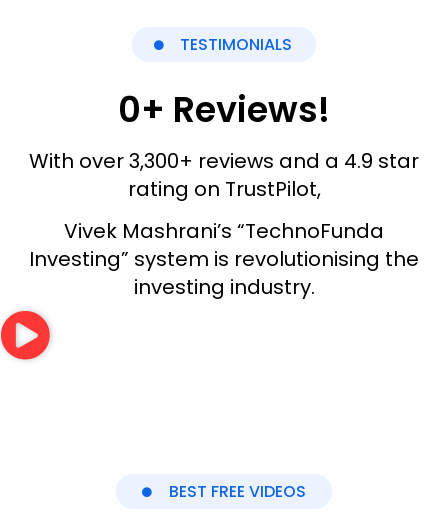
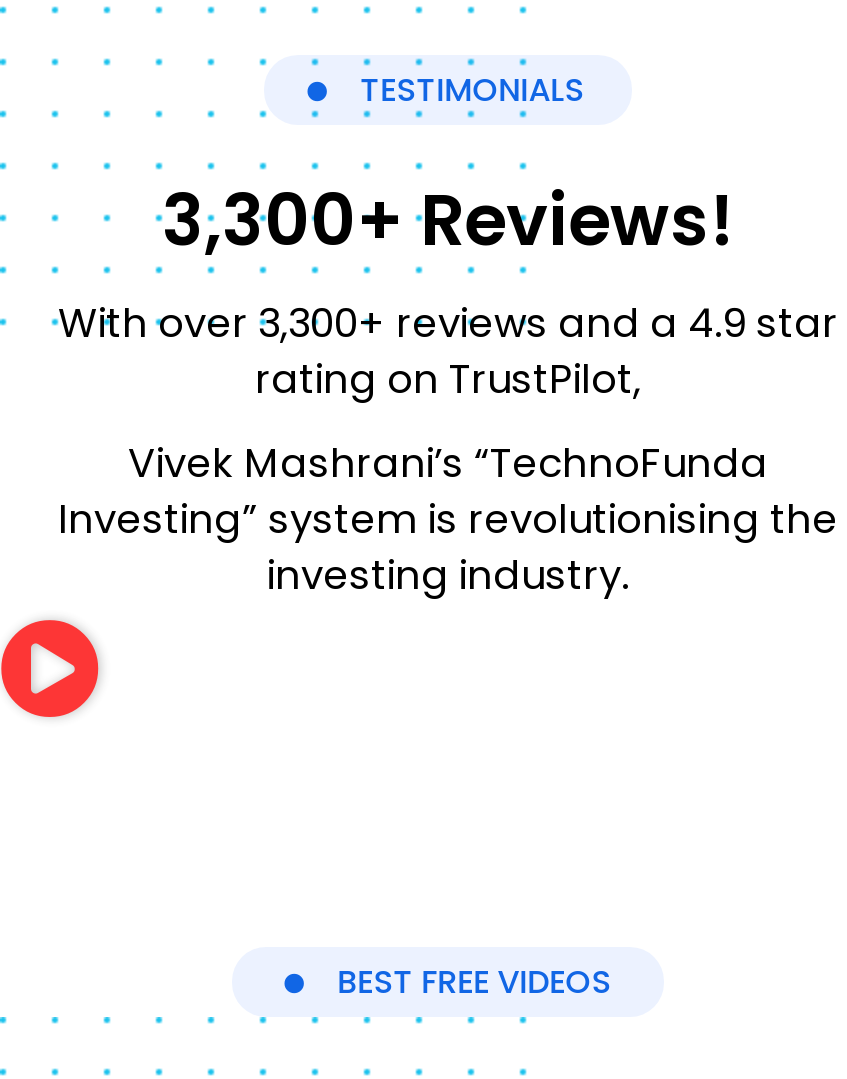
[118,85,330,134] 0+ Reviews! -> [162,170,734,268] 3,300+ Reviews!

